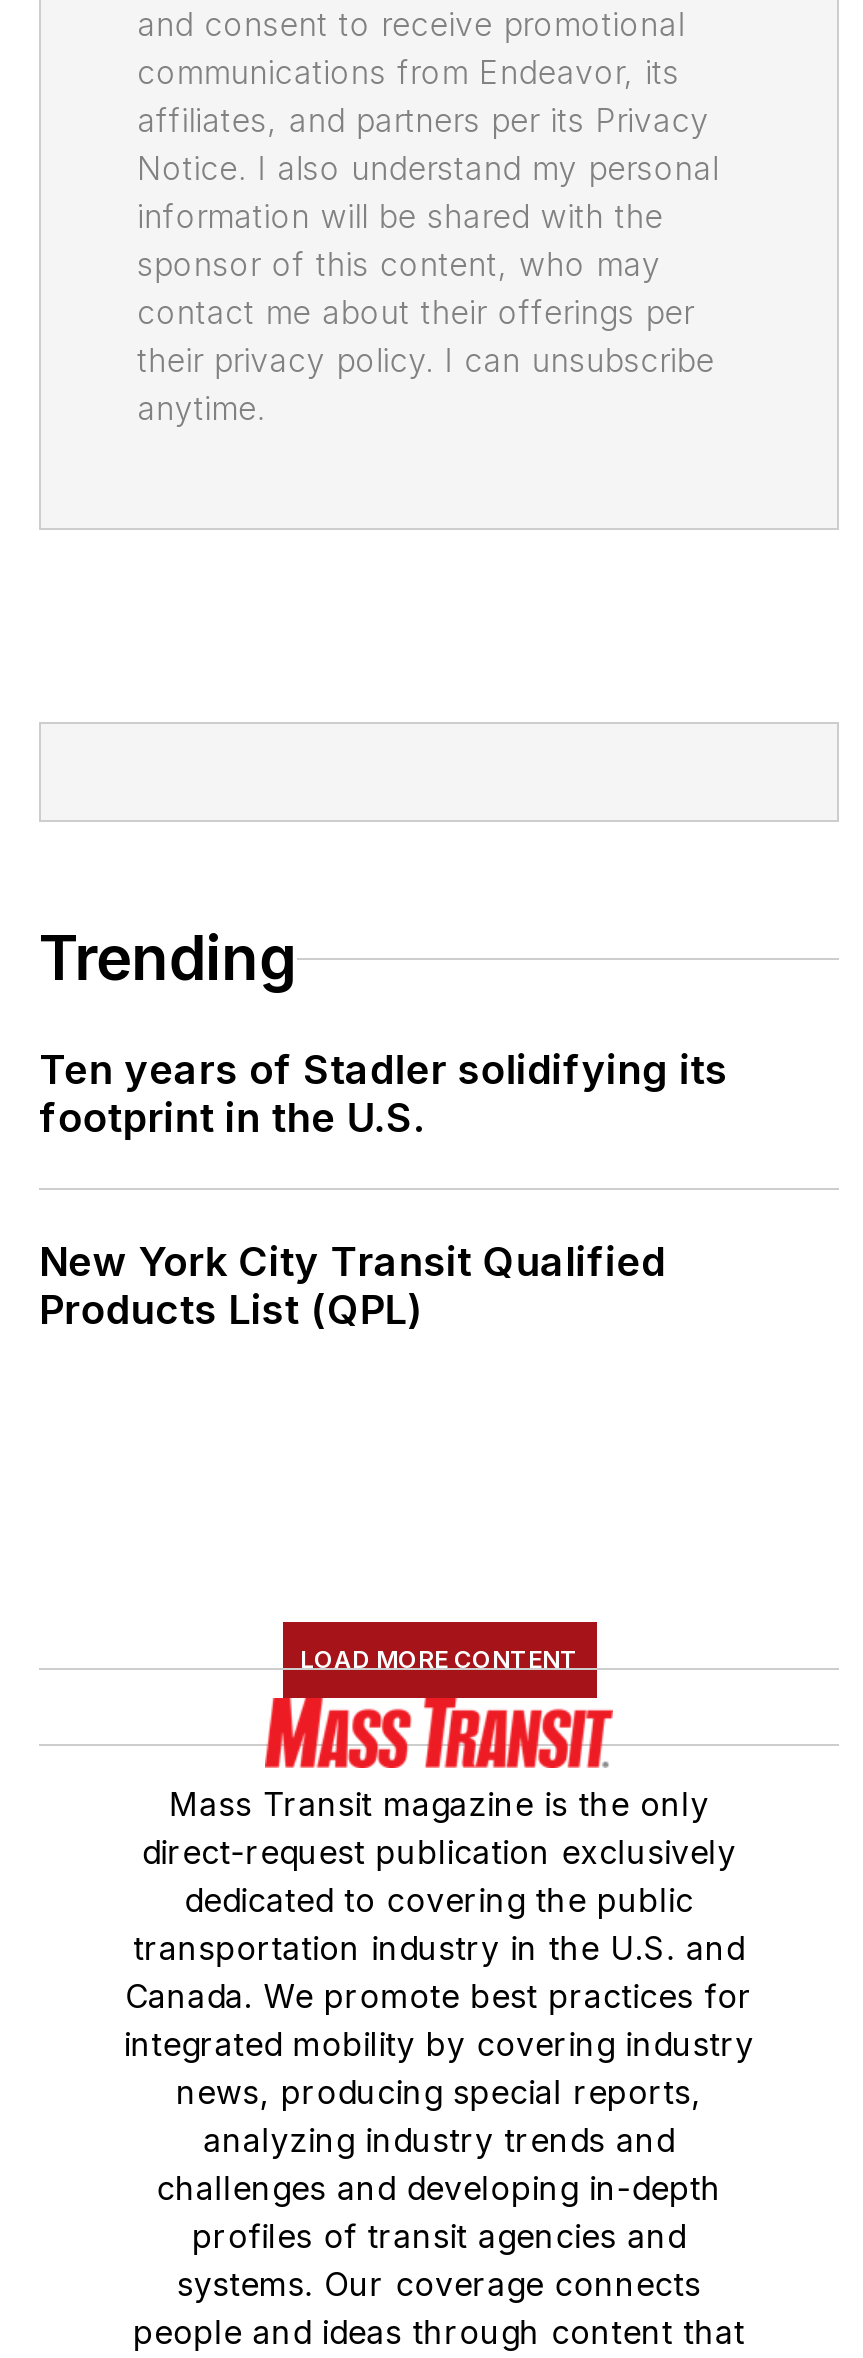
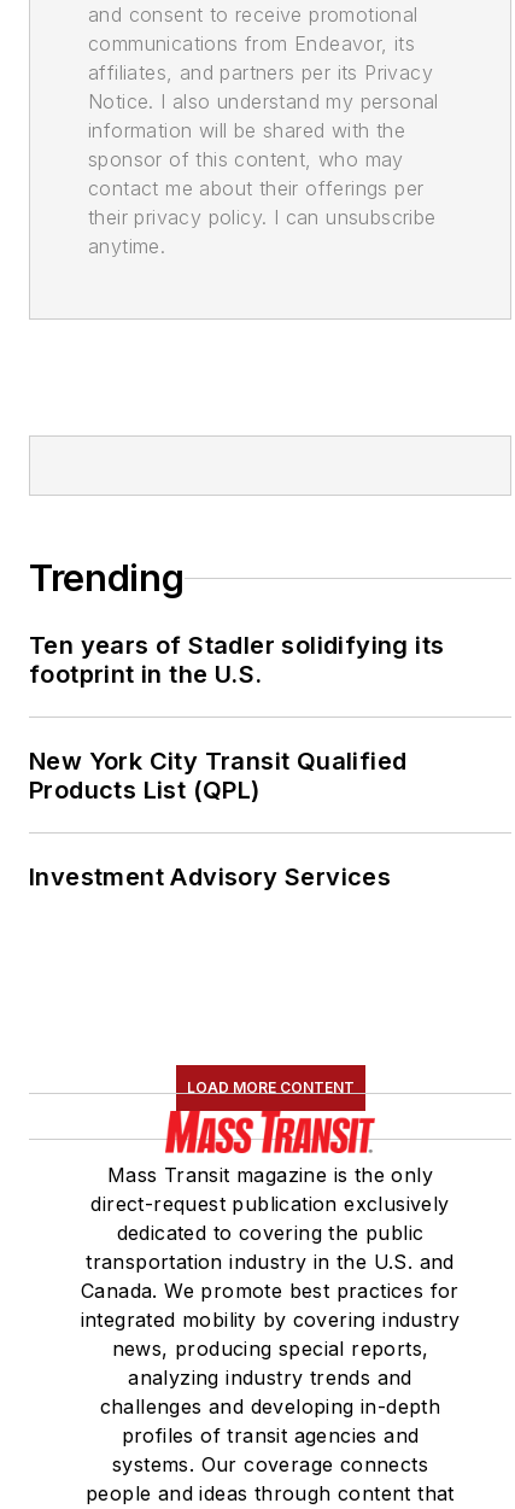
none -> [29,863,391,892] Investment Advisory Services

